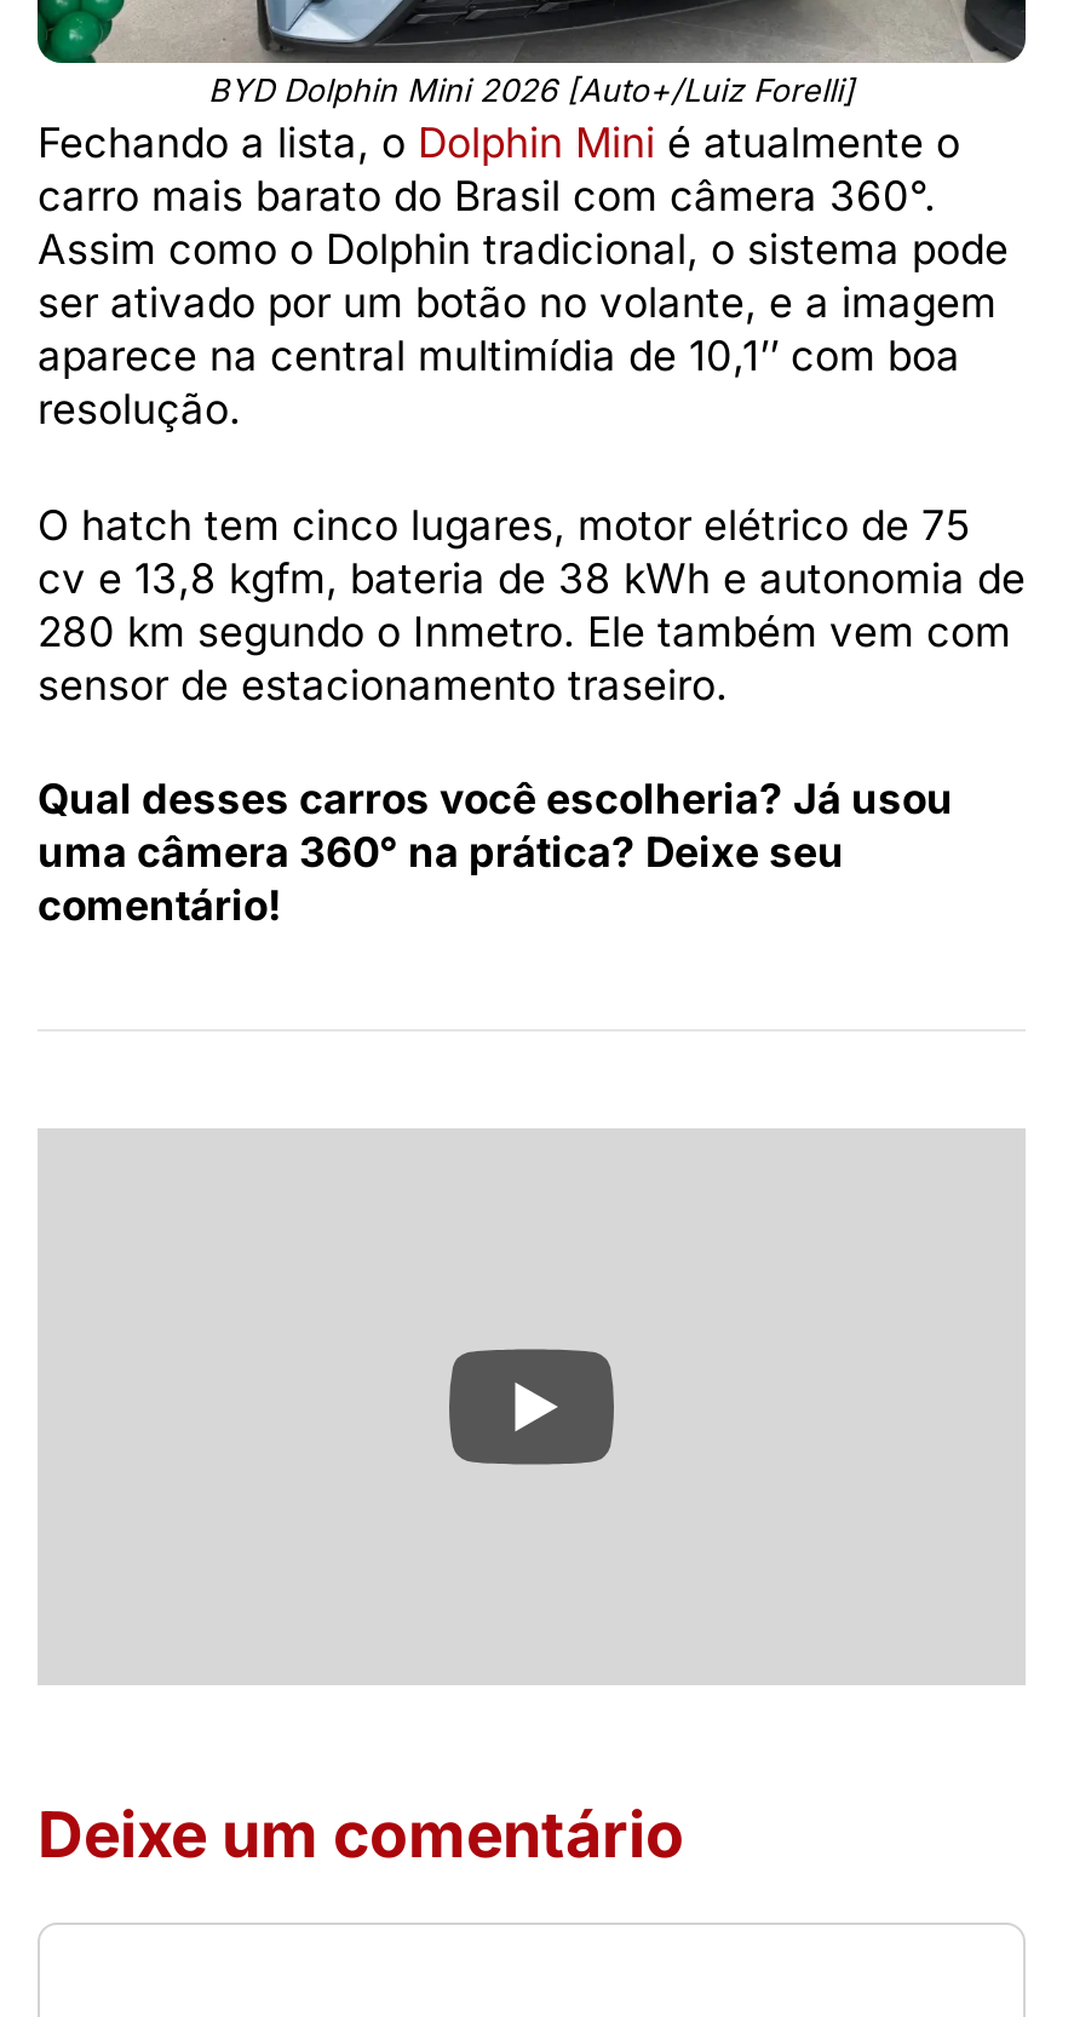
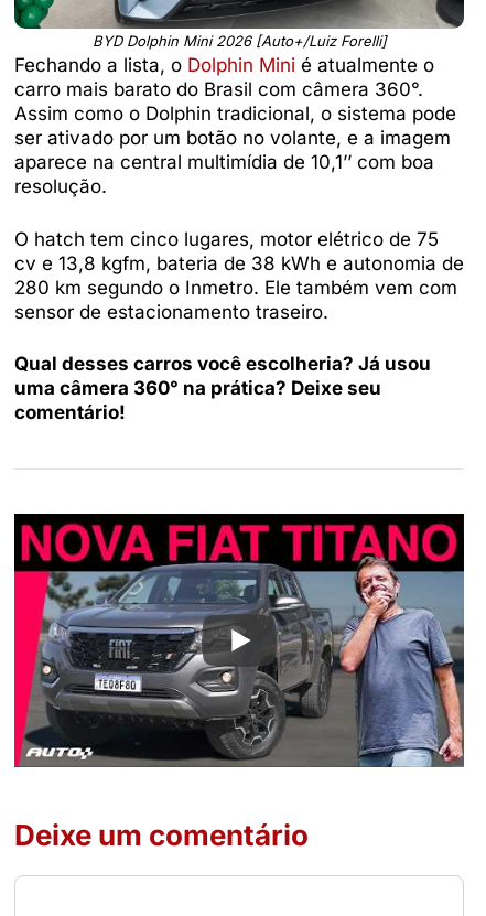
none -> [13,513,465,768] [image]

